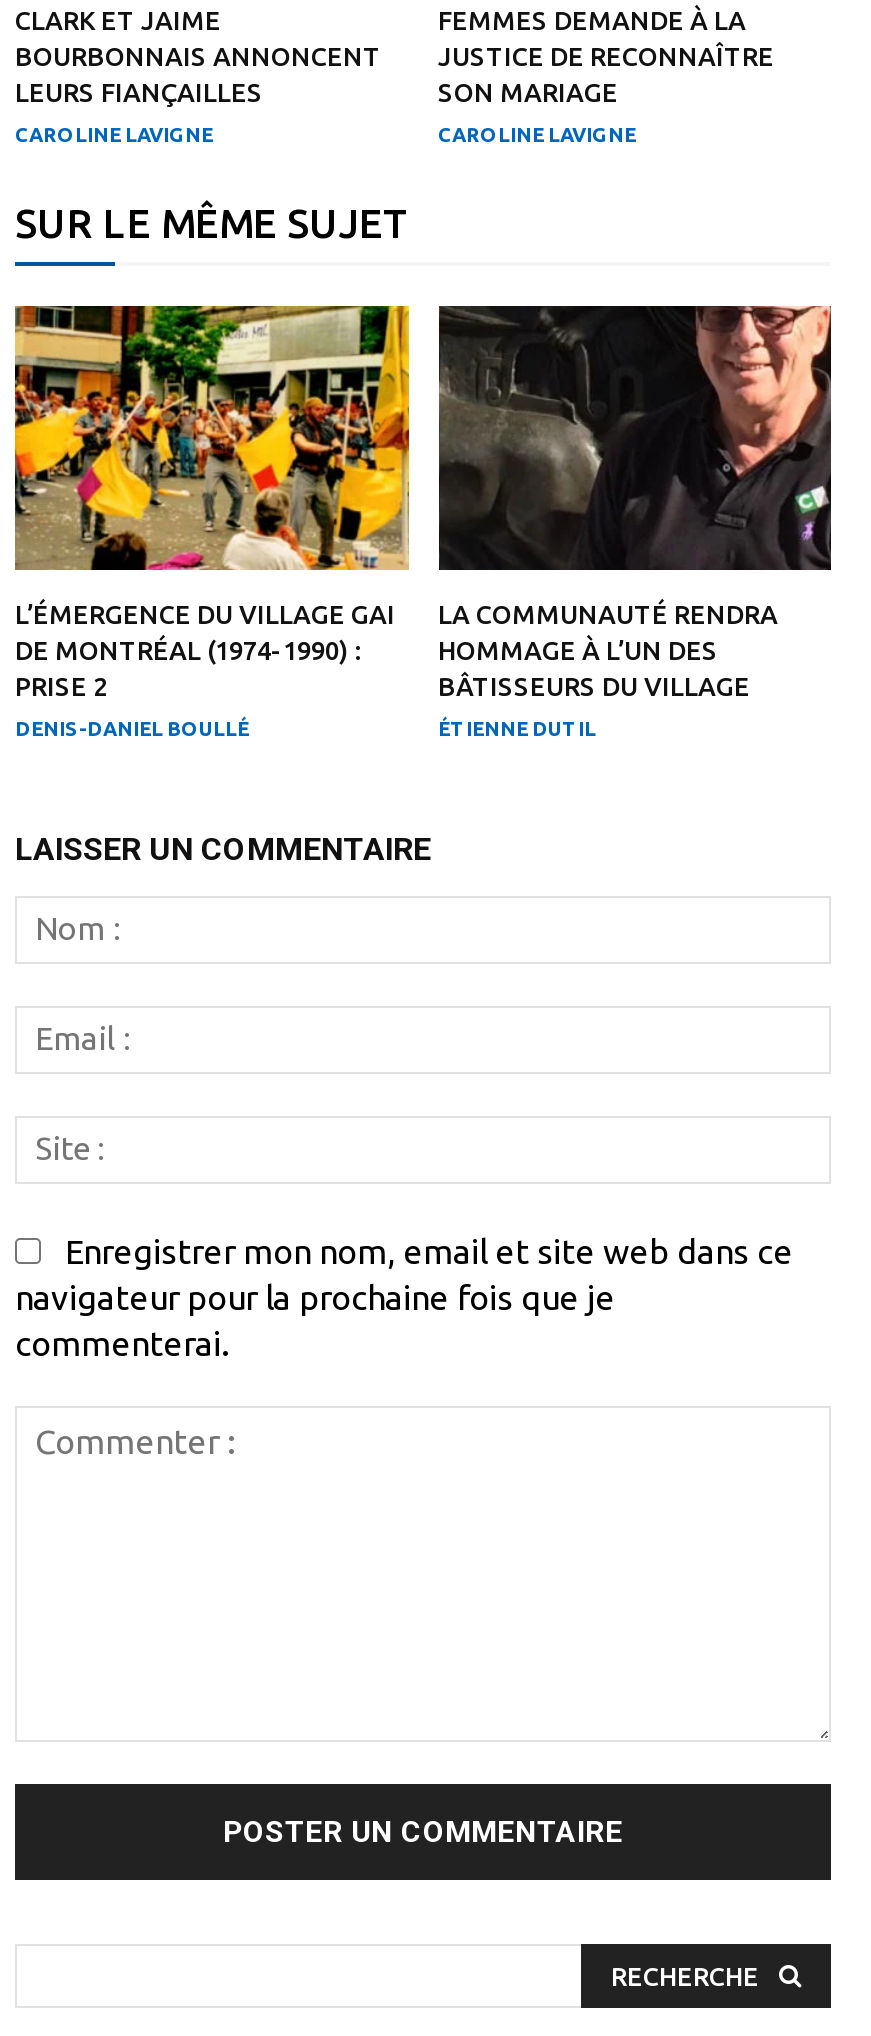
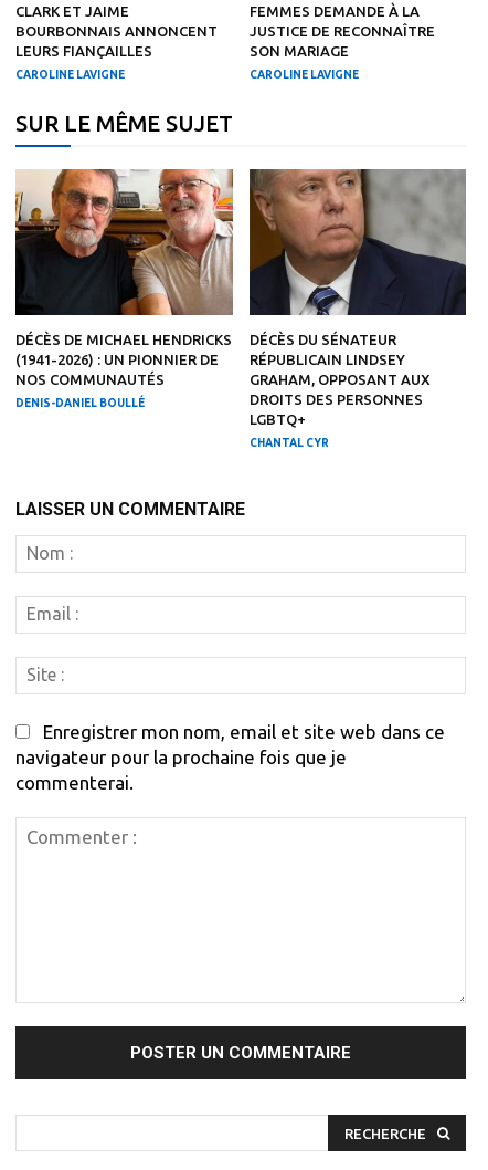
[13,304,411,699] [image] | L’ÉMERGENCE DU VILLAGE GAI | DE MONTRÉAL (1974-1990) : | PRISE 2 -> [14,168,234,387] [image] | DÉCÈS DE MICHAEL HENDRICKS | (1941-2026) : UN PIONNIER DE | NOS COMMUNAUTÉS
[438,304,833,699] [image] | LA COMMUNAUTÉ RENDRA | HOMMAGE À L’UN DES | BÂTISSEURS DU VILLAGE -> [249,168,466,427] [image] | DÉCÈS DU SÉNATEUR | RÉPUBLICAIN LINDSEY | GRAHAM, OPPOSANT AUX | DROITS DES PERSONNES | LGBTQ+
[438,717,596,739] ÉTIENNE DUTIL -> [249,436,328,449] CHANTAL CYR

